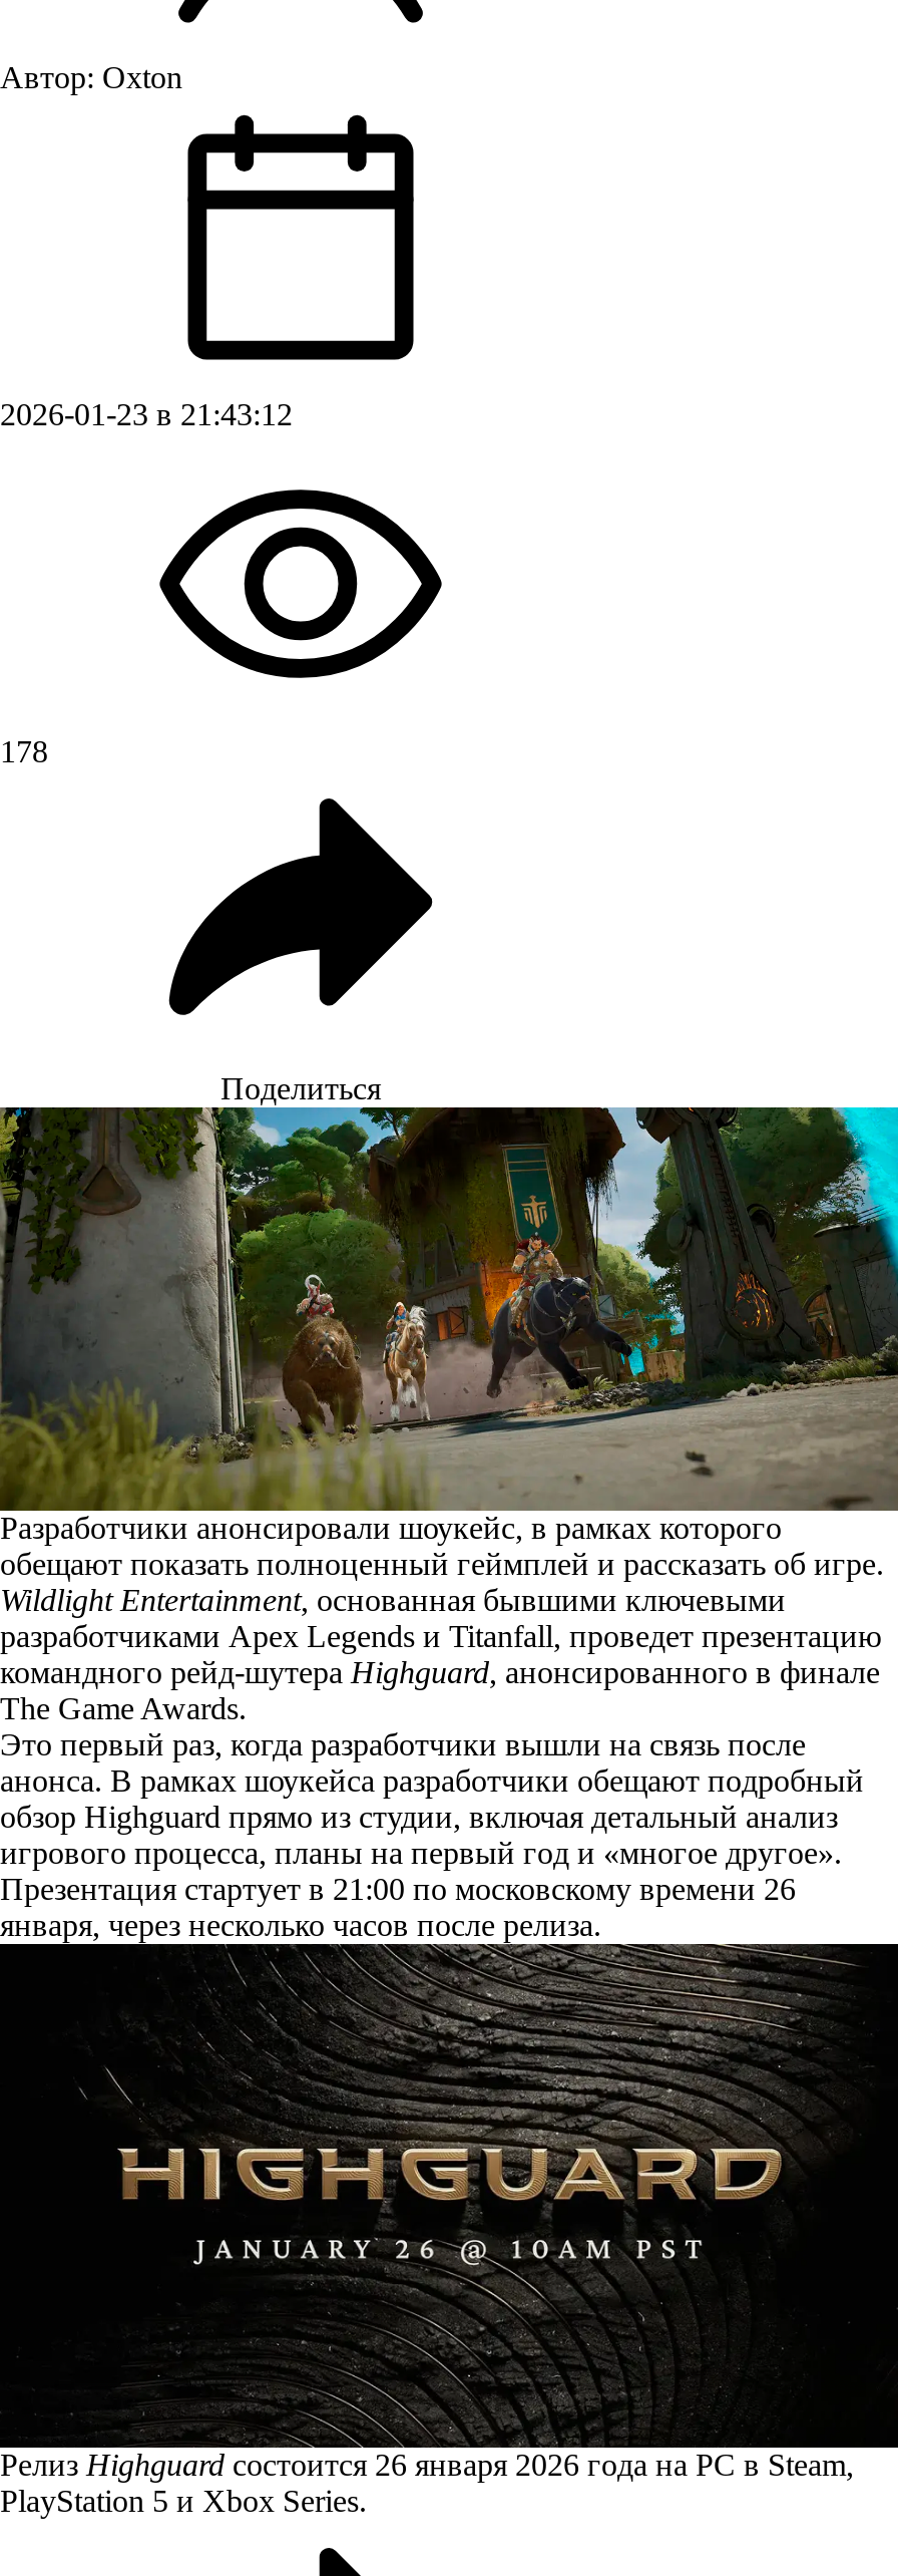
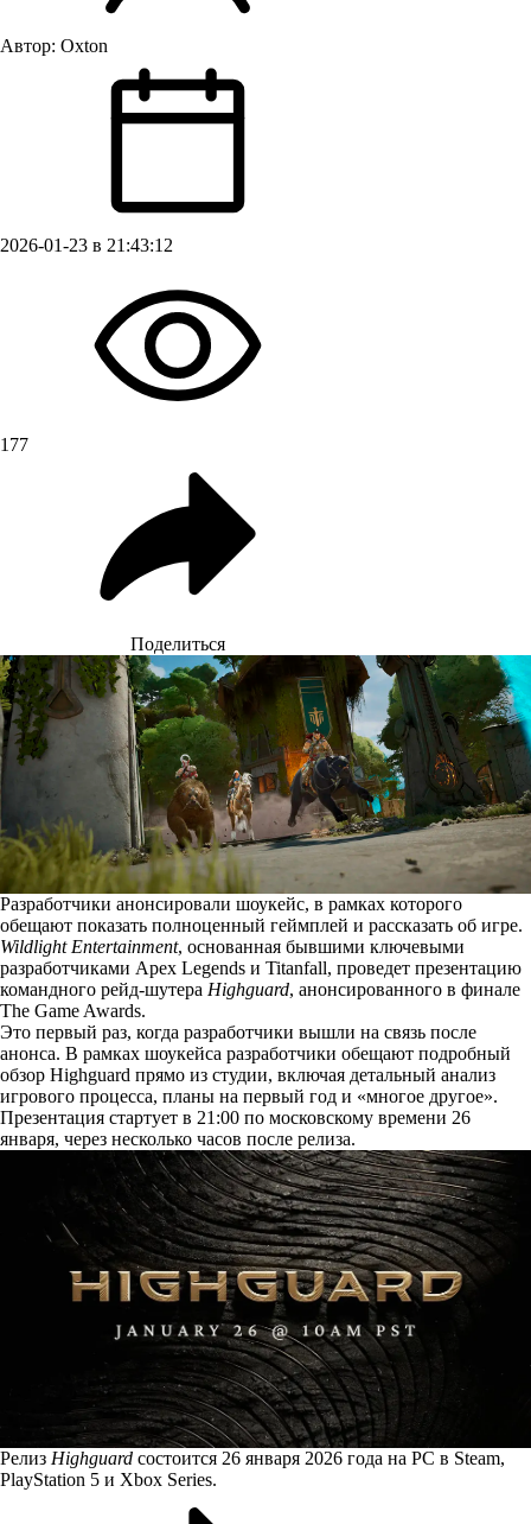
[0,734,48,768] 178 -> [0,434,28,455] 177

